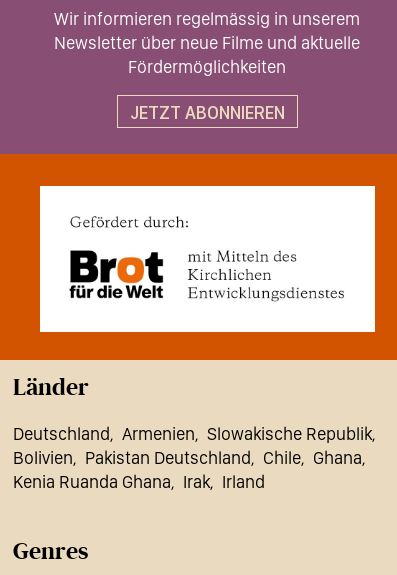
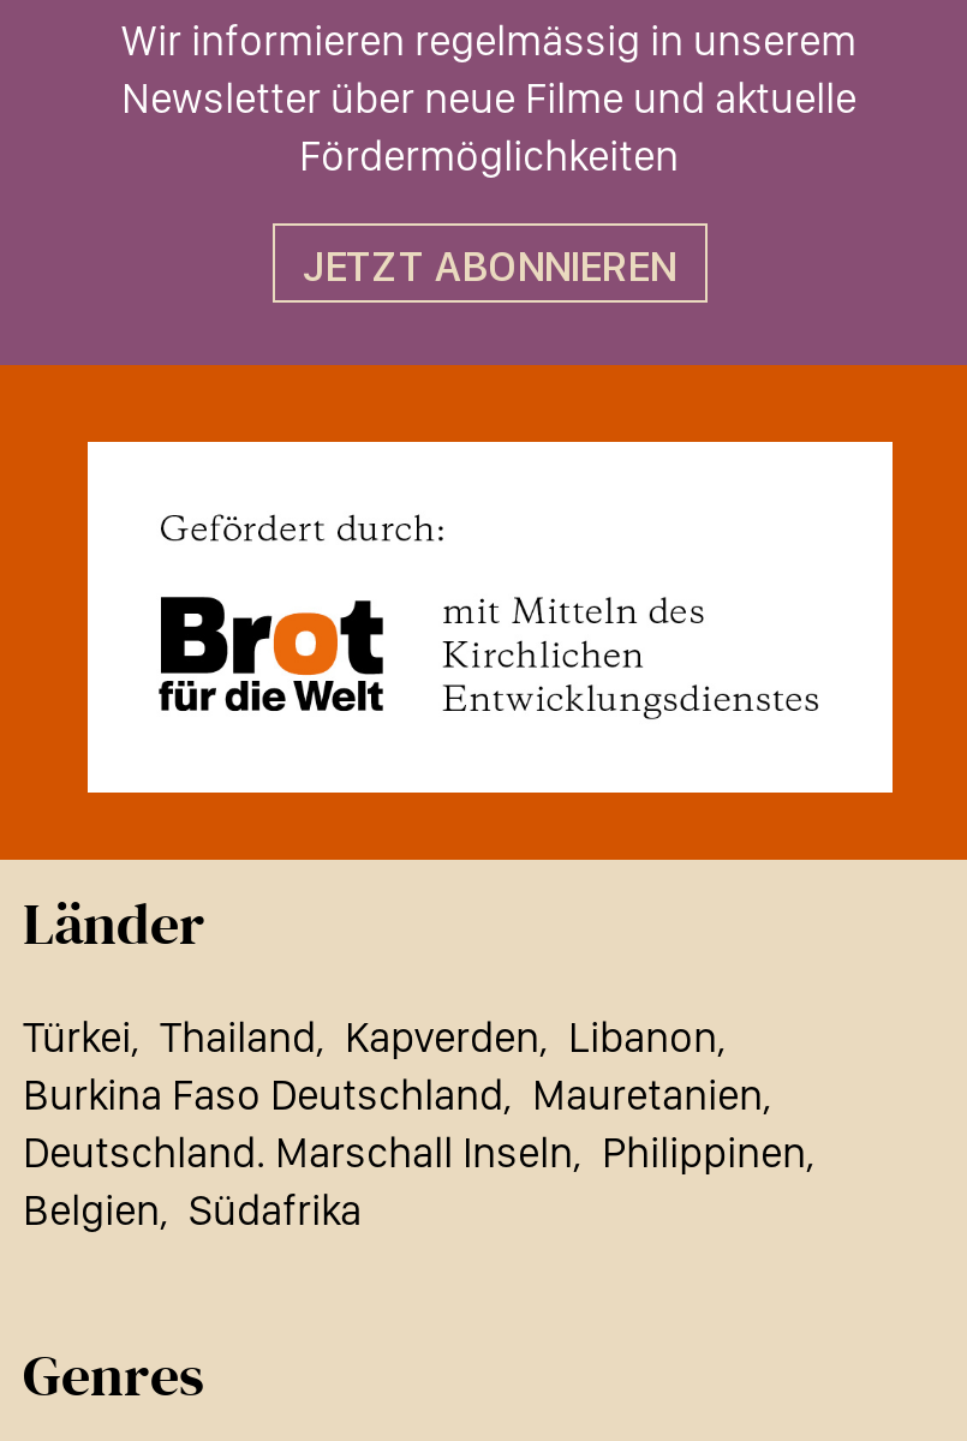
[13,423,372,492] Deutschland Armenien Slowakische Republik | Bolivien Pakistan Deutschland Chile Ghana | Kenia Ruanda Ghana Irak Irland -> [23,1012,806,1235] Türkei Thailand Kapverden Libanon | Burkina Faso Deutschland Mauretanien | Deutschland. Marschall Inseln Philippinen | Belgien Südafrika

